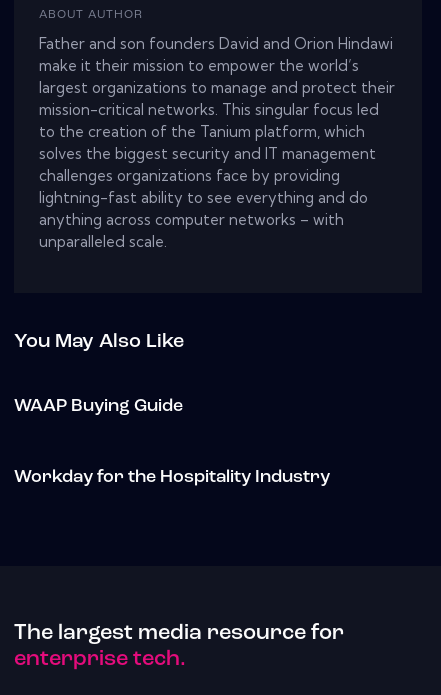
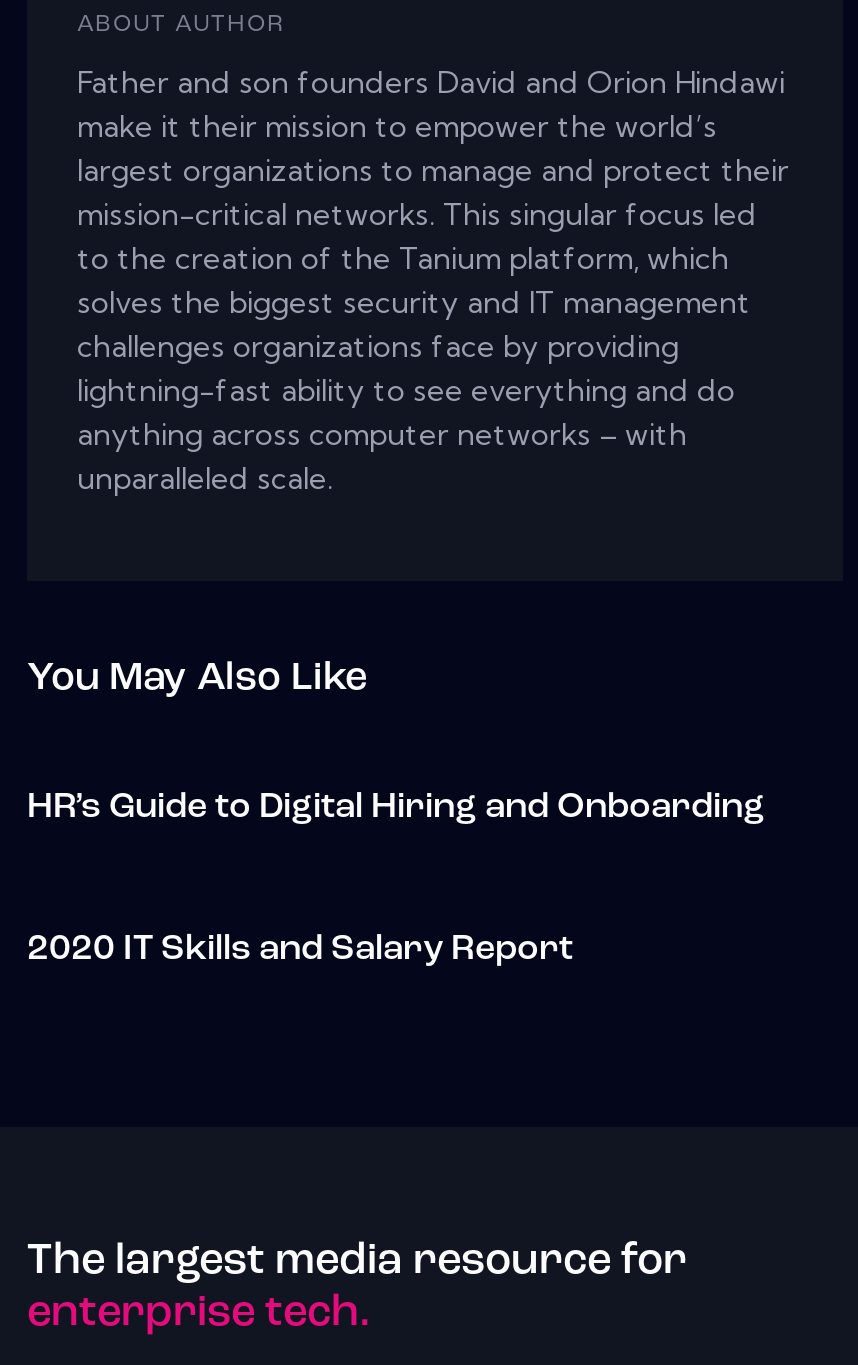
[14,397,183,416] WAAP Buying Guide -> [27,789,765,827] HR’s Guide to Digital Hiring and Onboarding
[14,468,330,487] Workday for the Hospitality Industry -> [27,931,573,969] 2020 IT Skills and Salary Report

